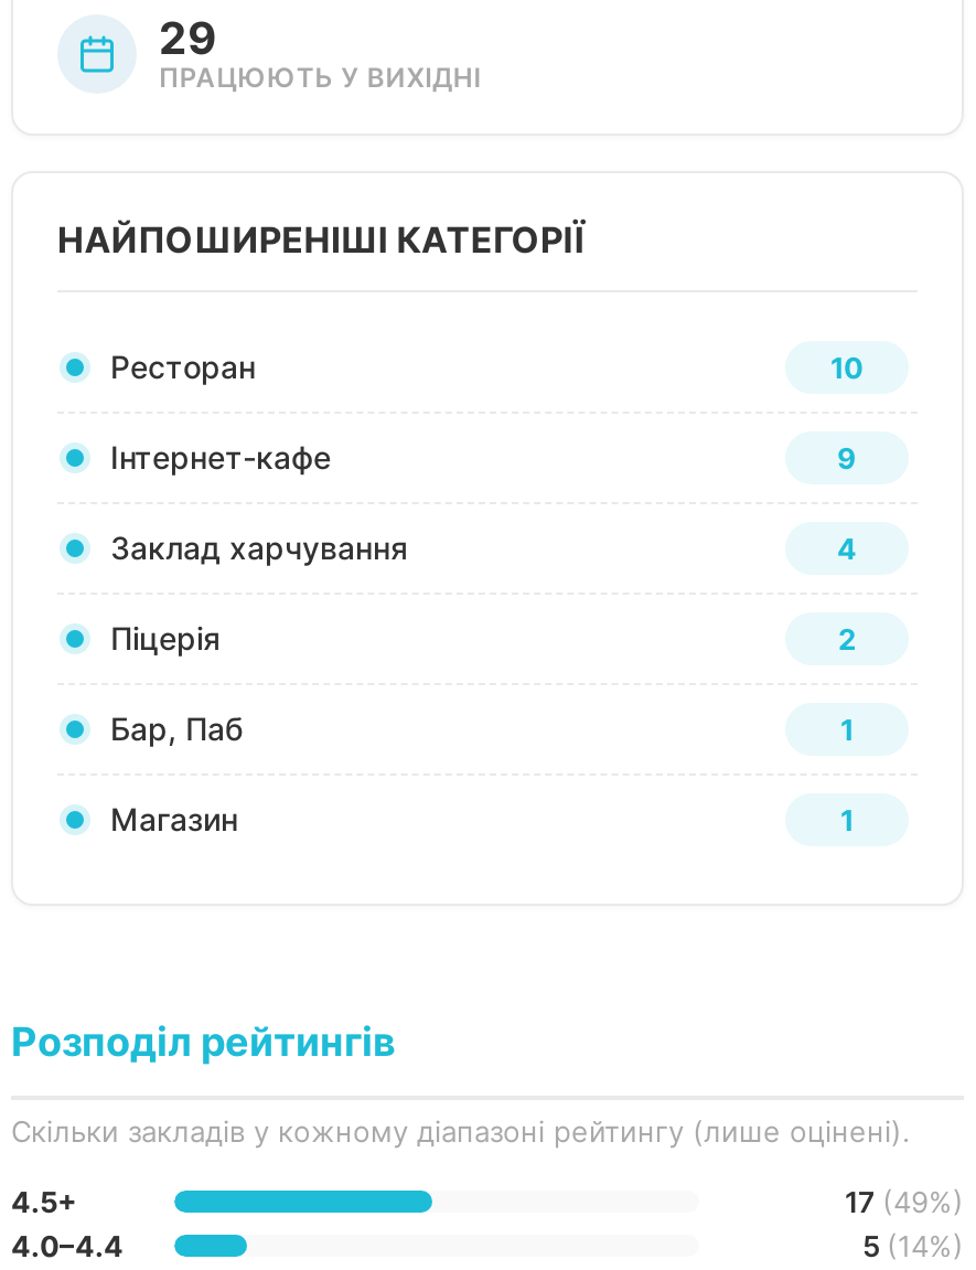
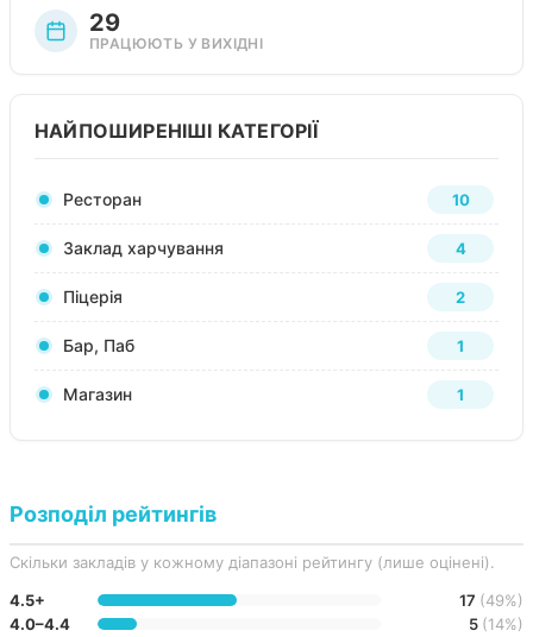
[110,438,857,476] Інтернет-кафе | 9 -> none

